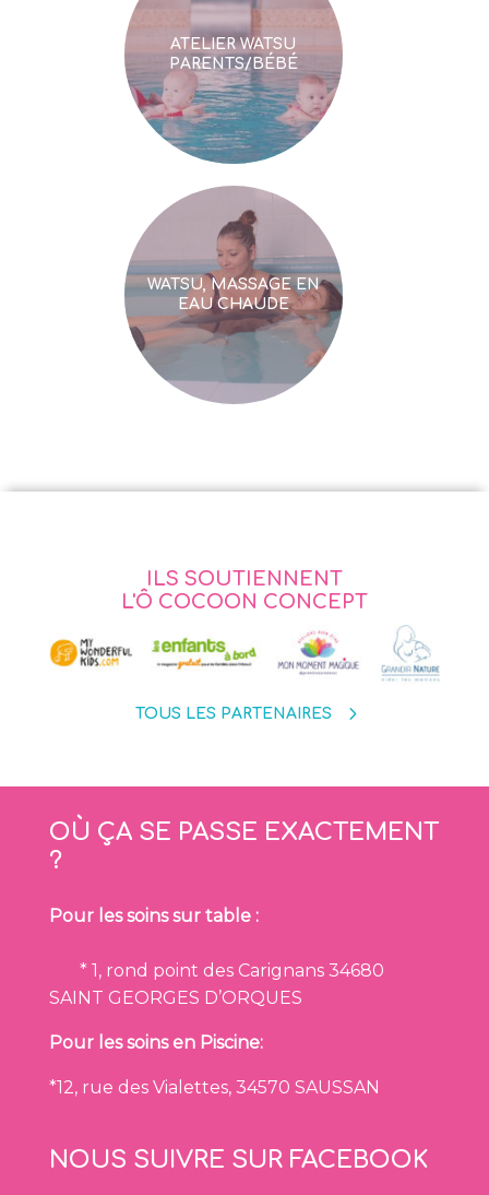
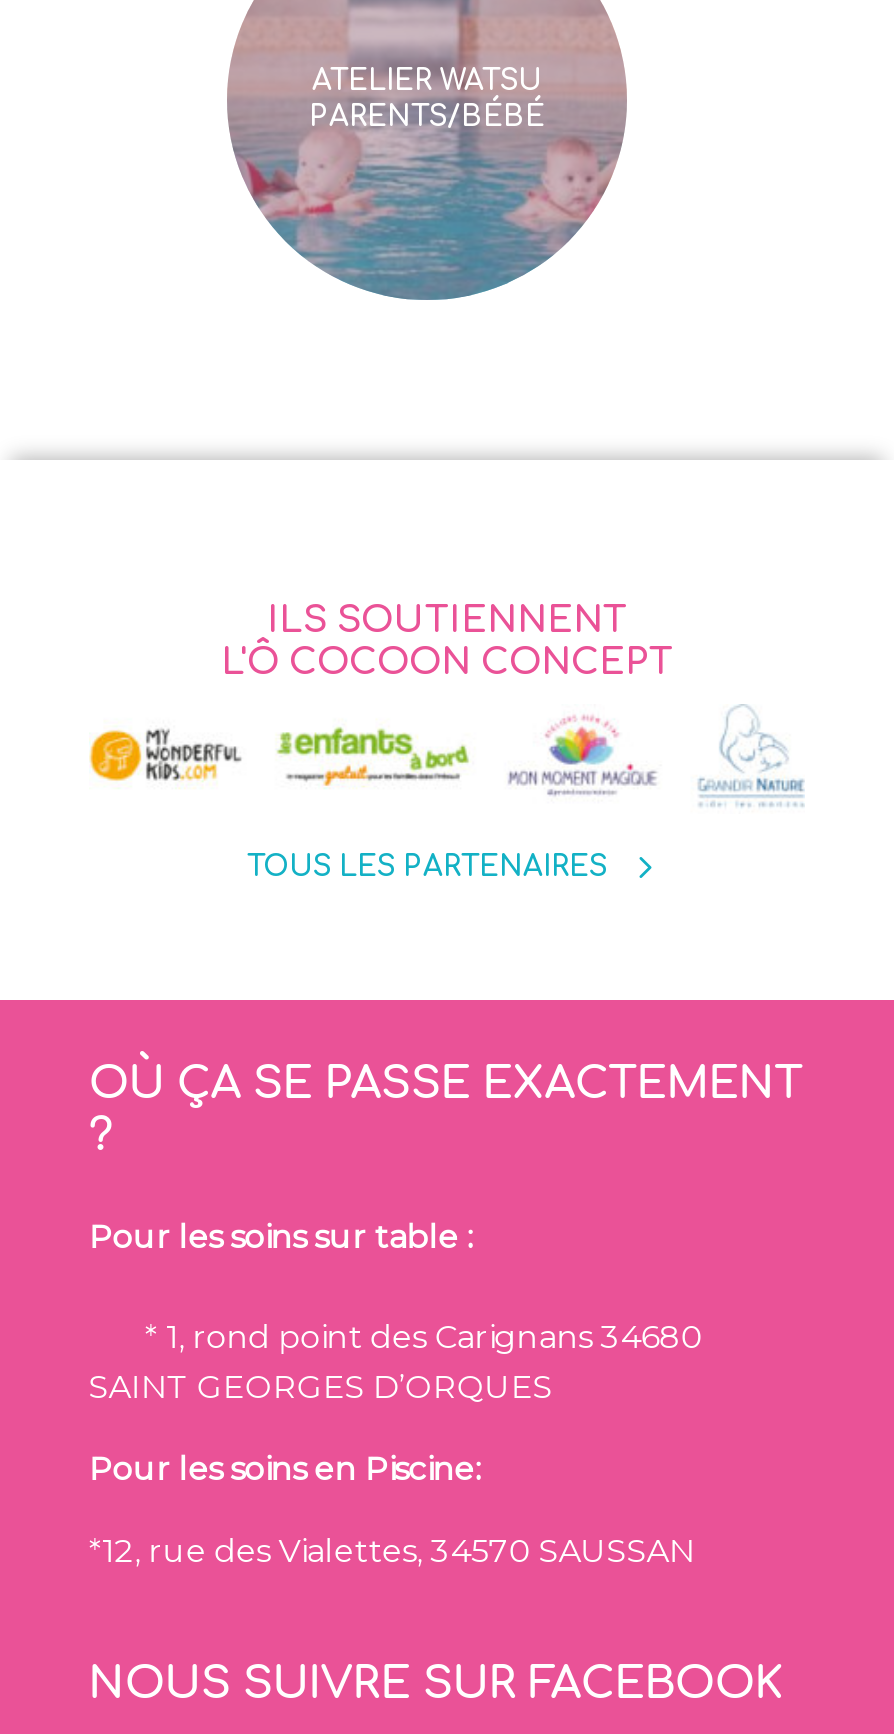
[124,185,343,404] [image] | WATSU, MASSAGE EN | EAU CHAUDE -> none

